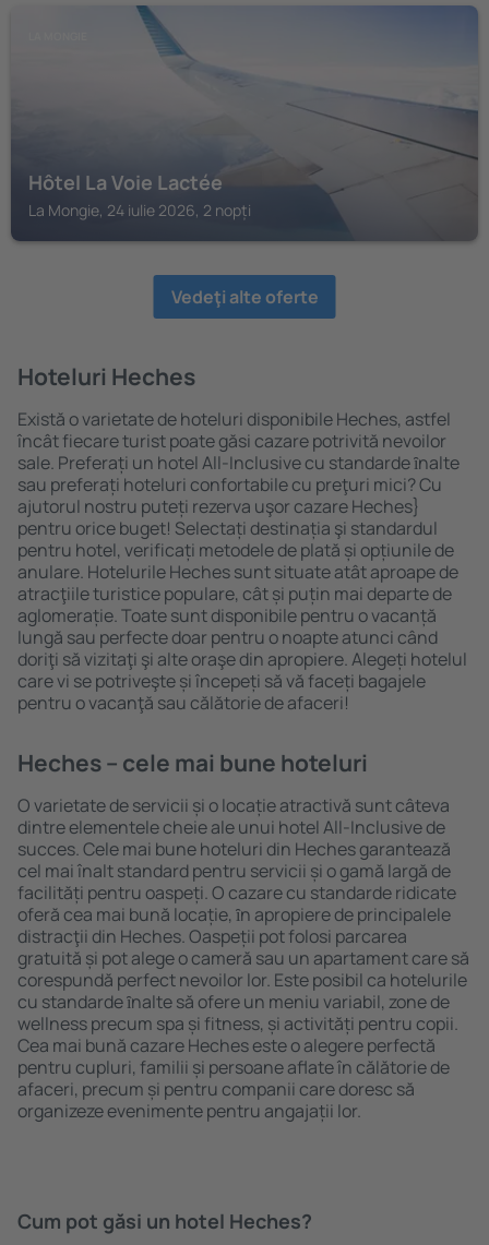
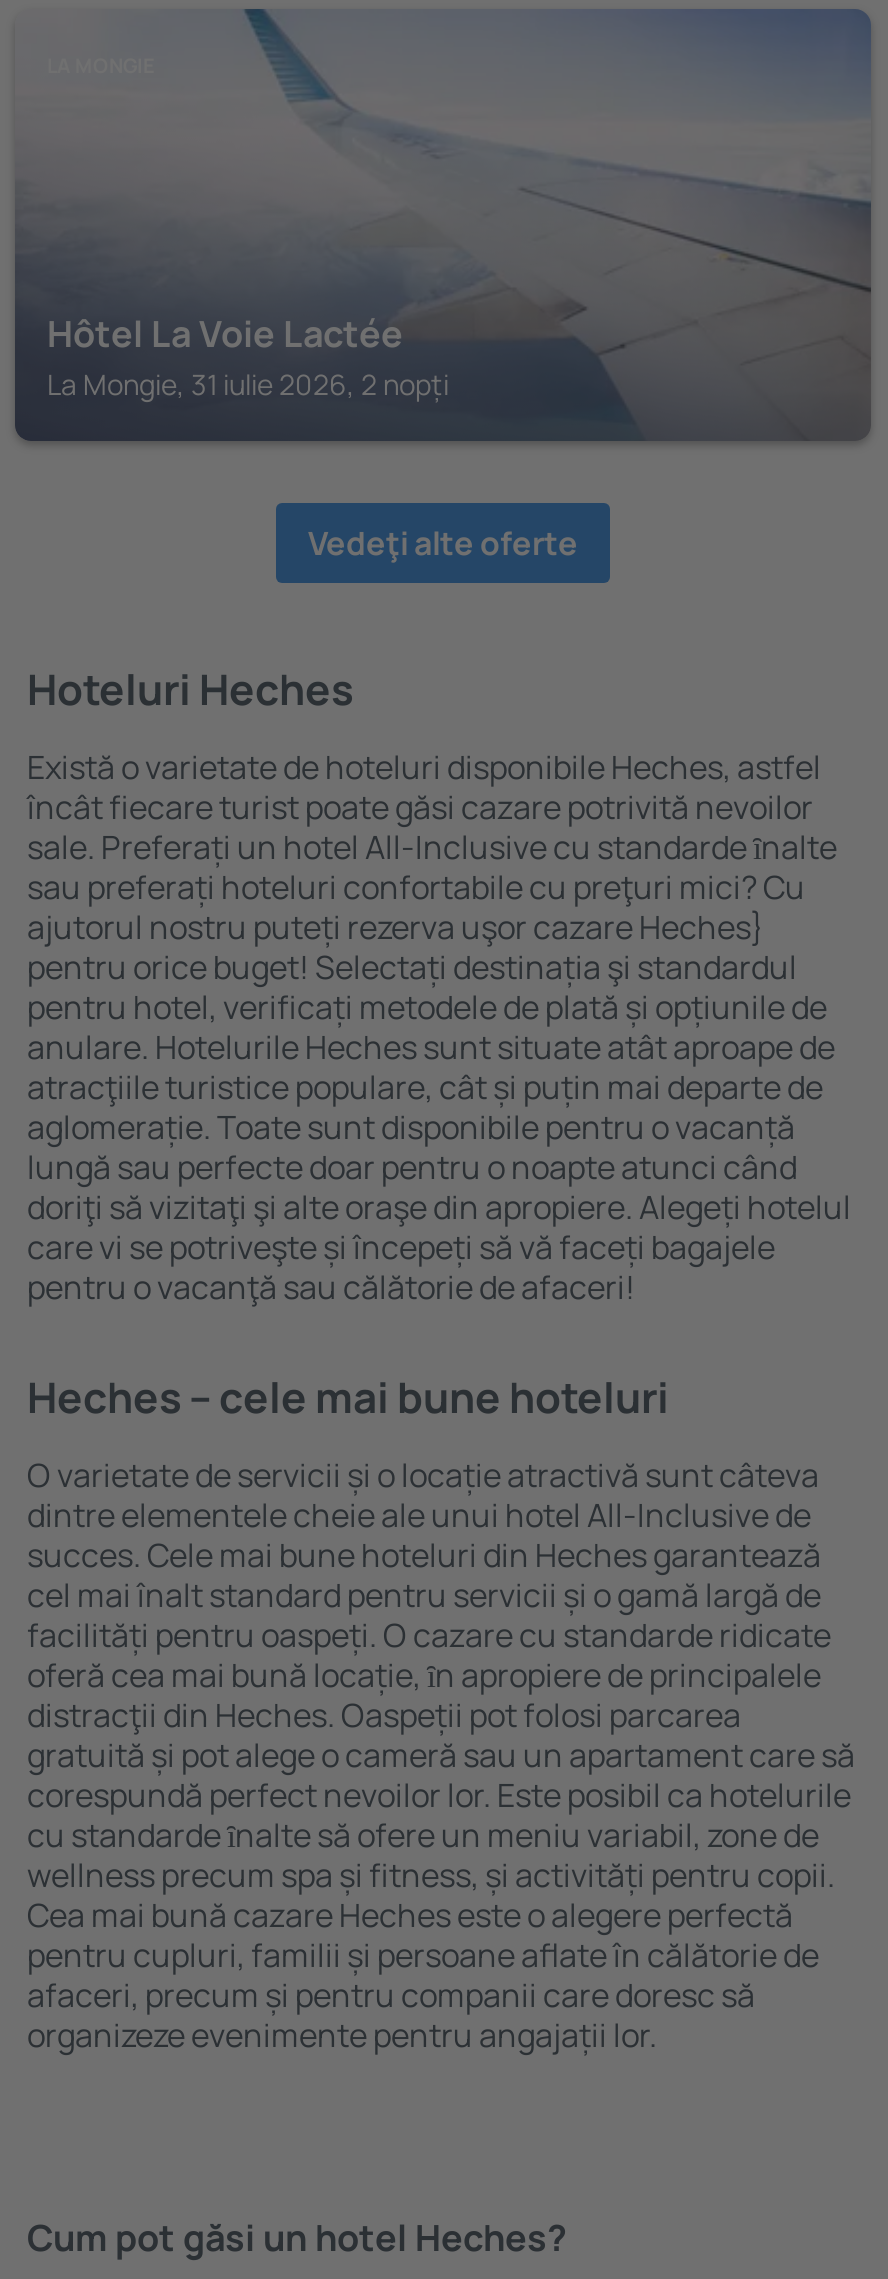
[28,200,251,220] La Mongie, 24 iulie 2026, 2 nopți -> [47,365,449,403] La Mongie, 31 iulie 2026, 2 nopți

